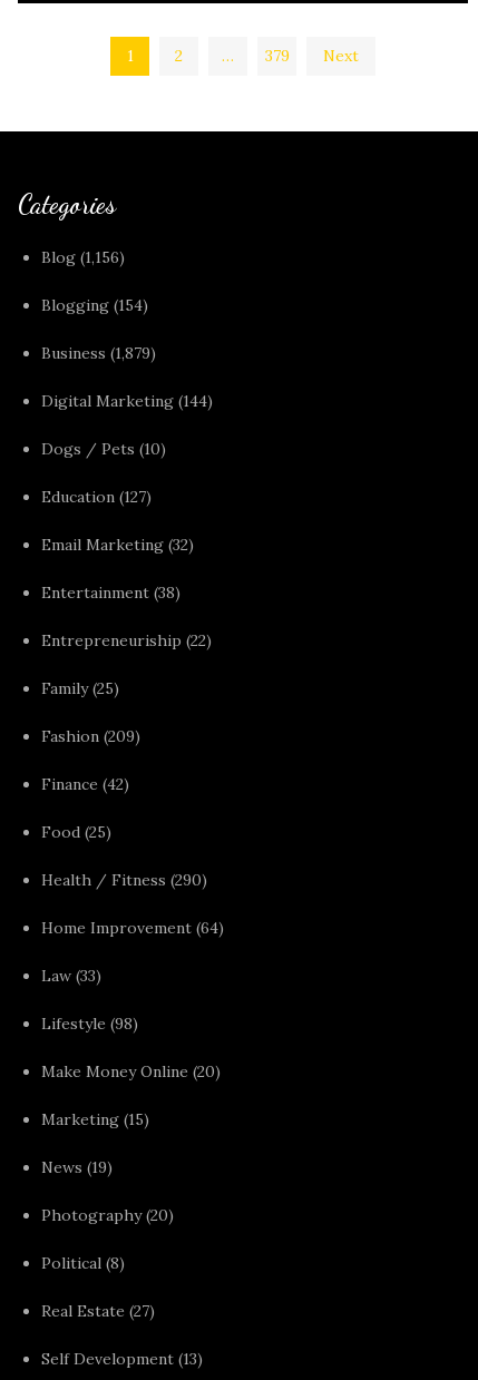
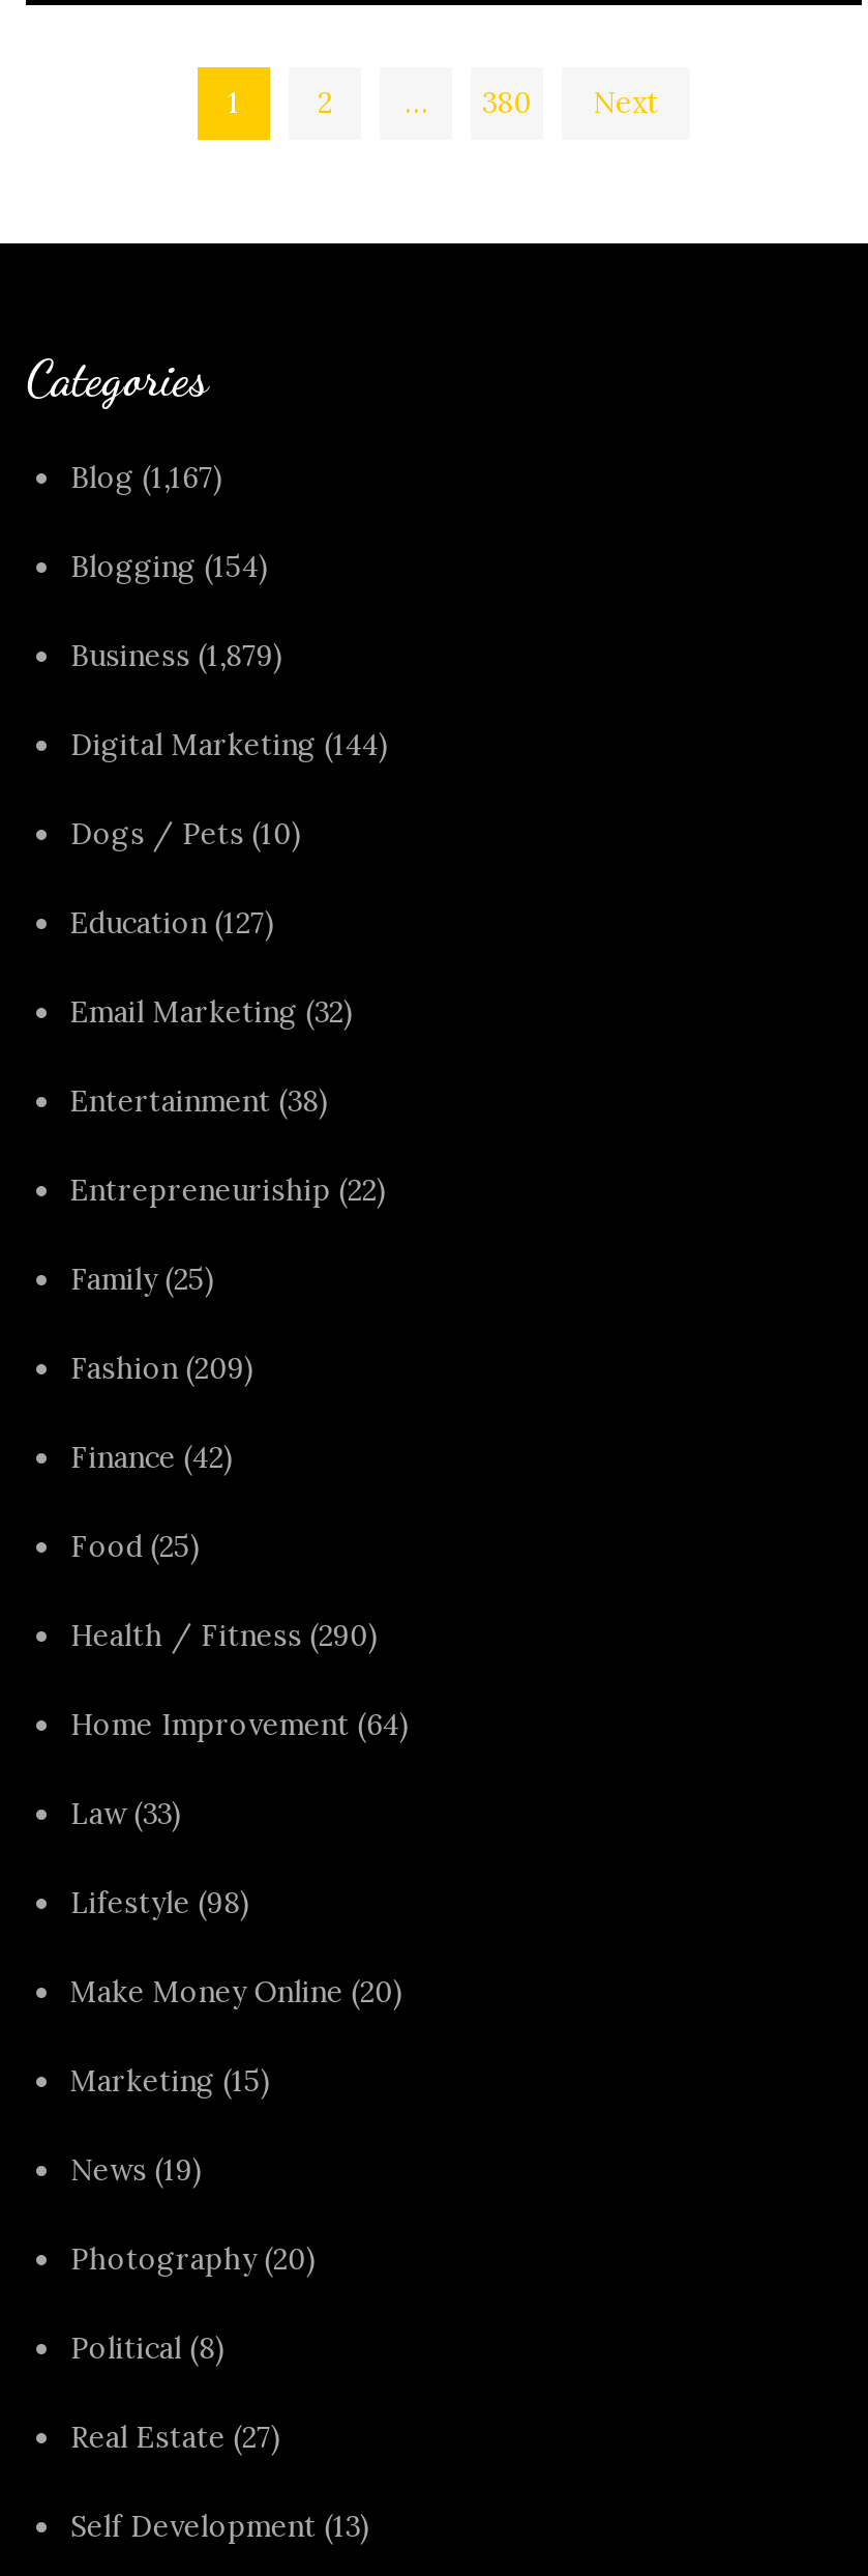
[265,46,289,66] 379 -> [482,84,532,121] 380
[42,247,125,268] Blog (1,156) -> [70,459,223,497] Blog (1,167)

